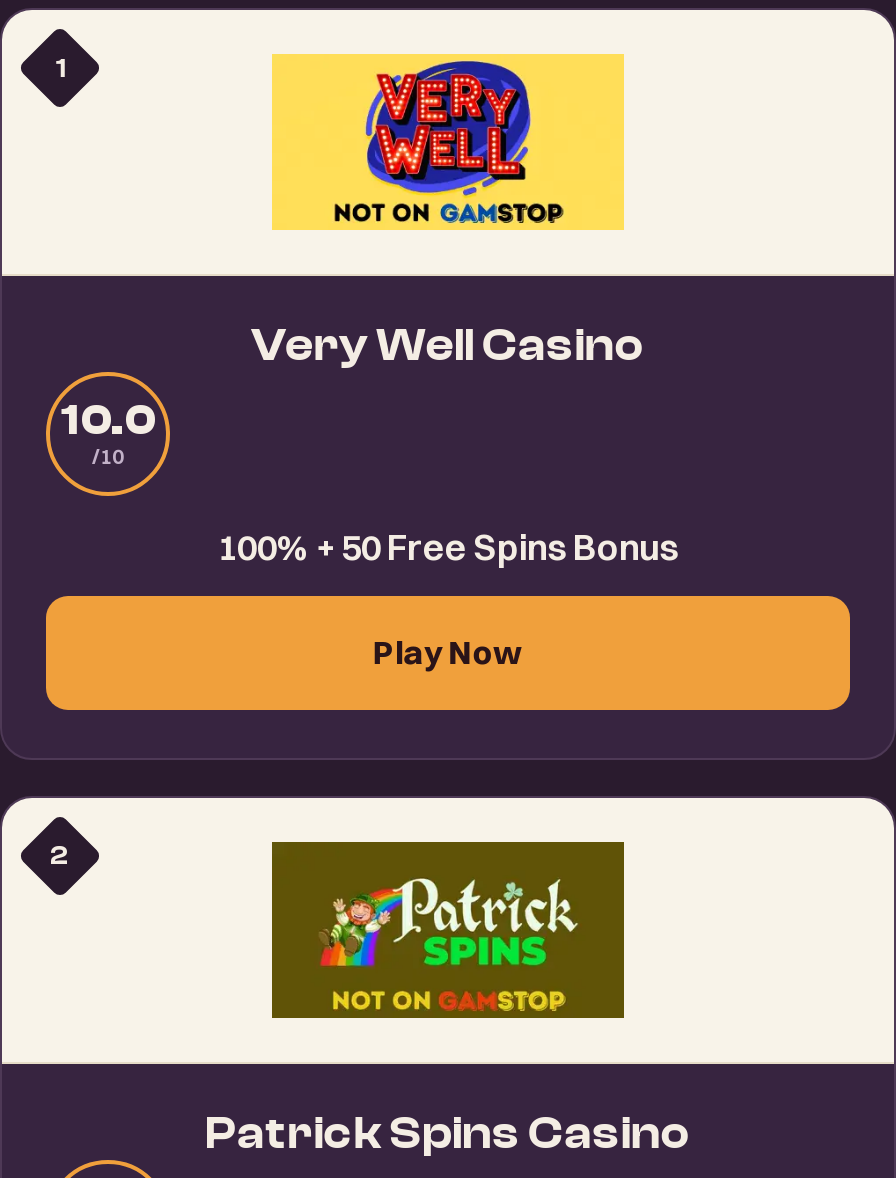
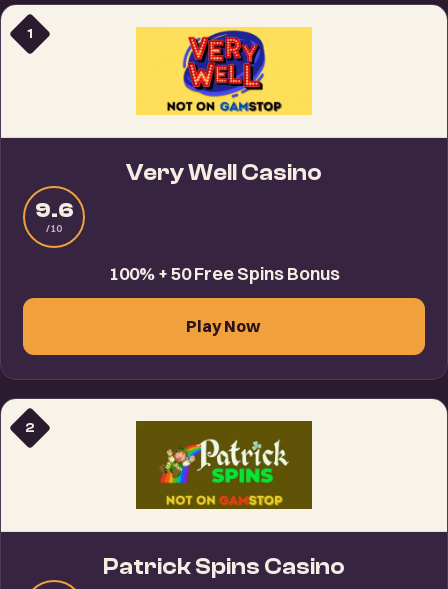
[61,396,155,444] 10.0 -> [34,198,73,222] 9.6

